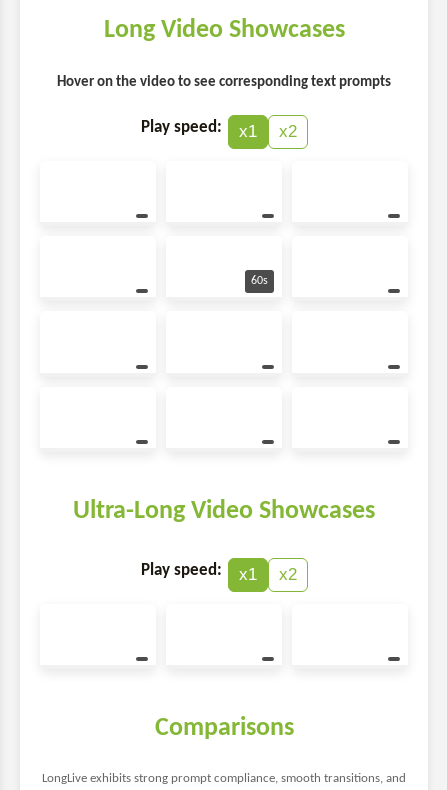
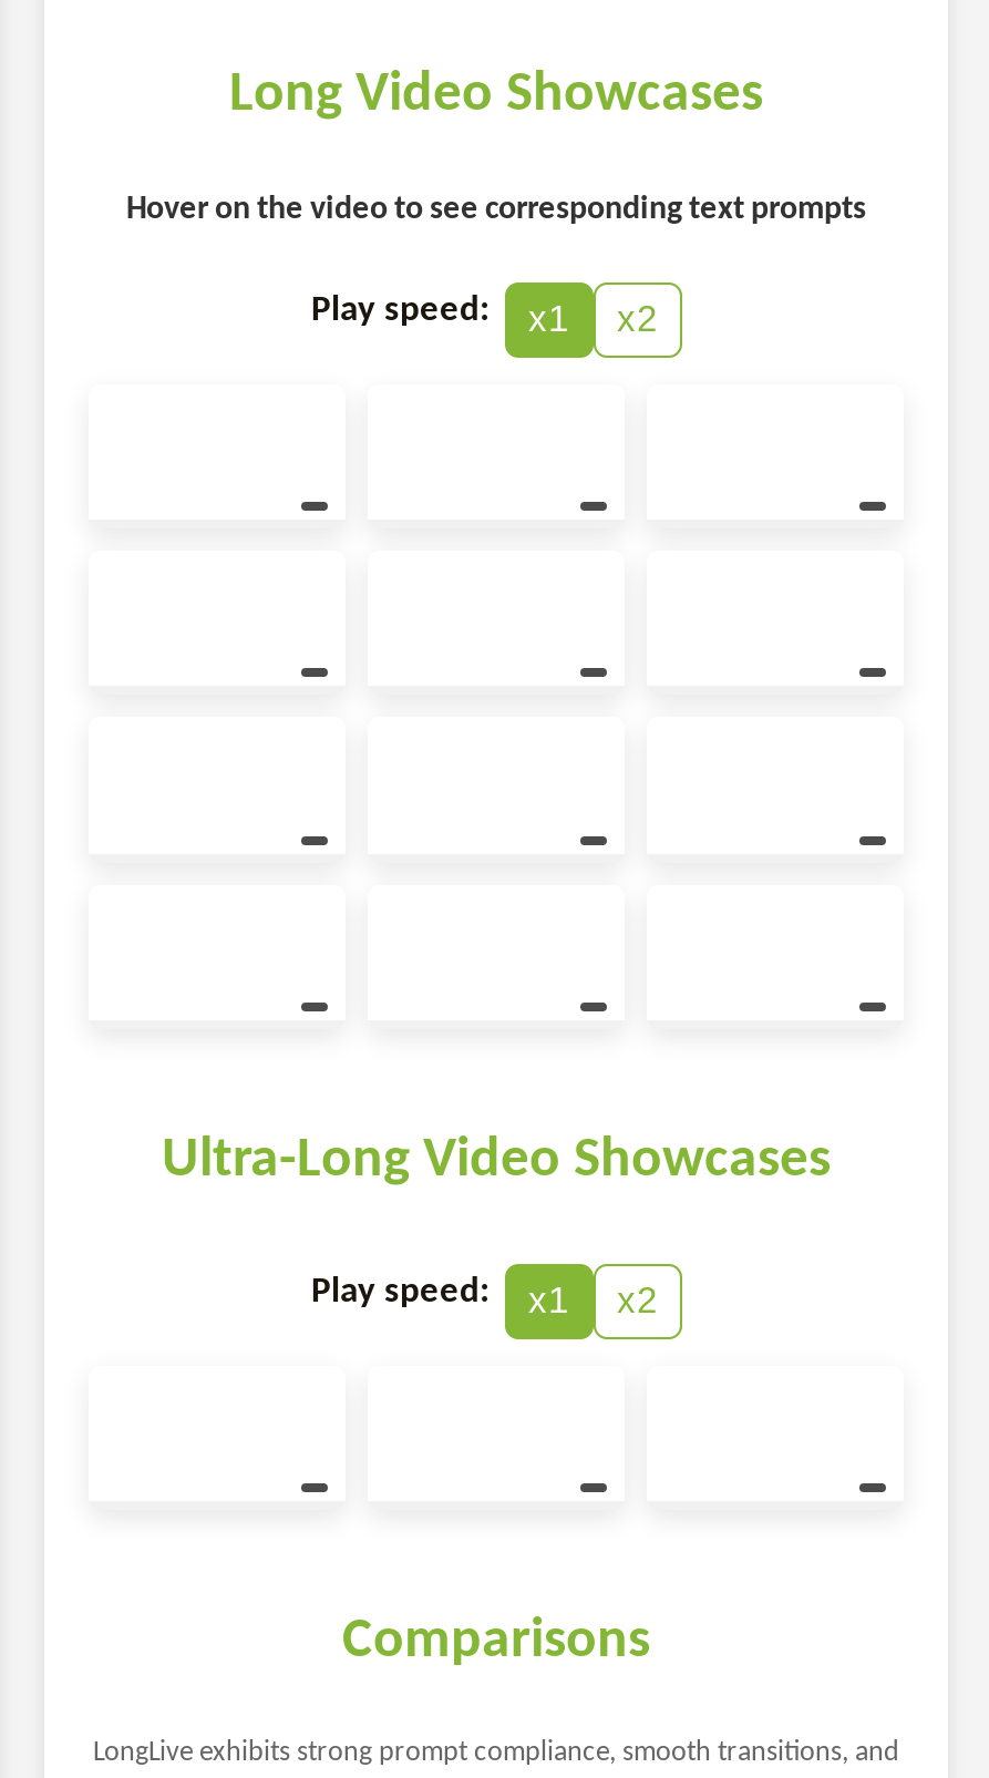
[251,275,268,287] 60s -> none

